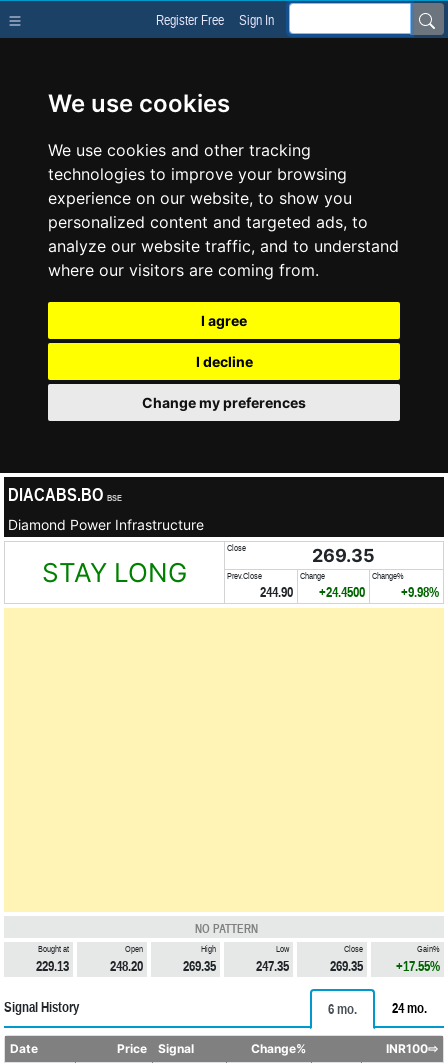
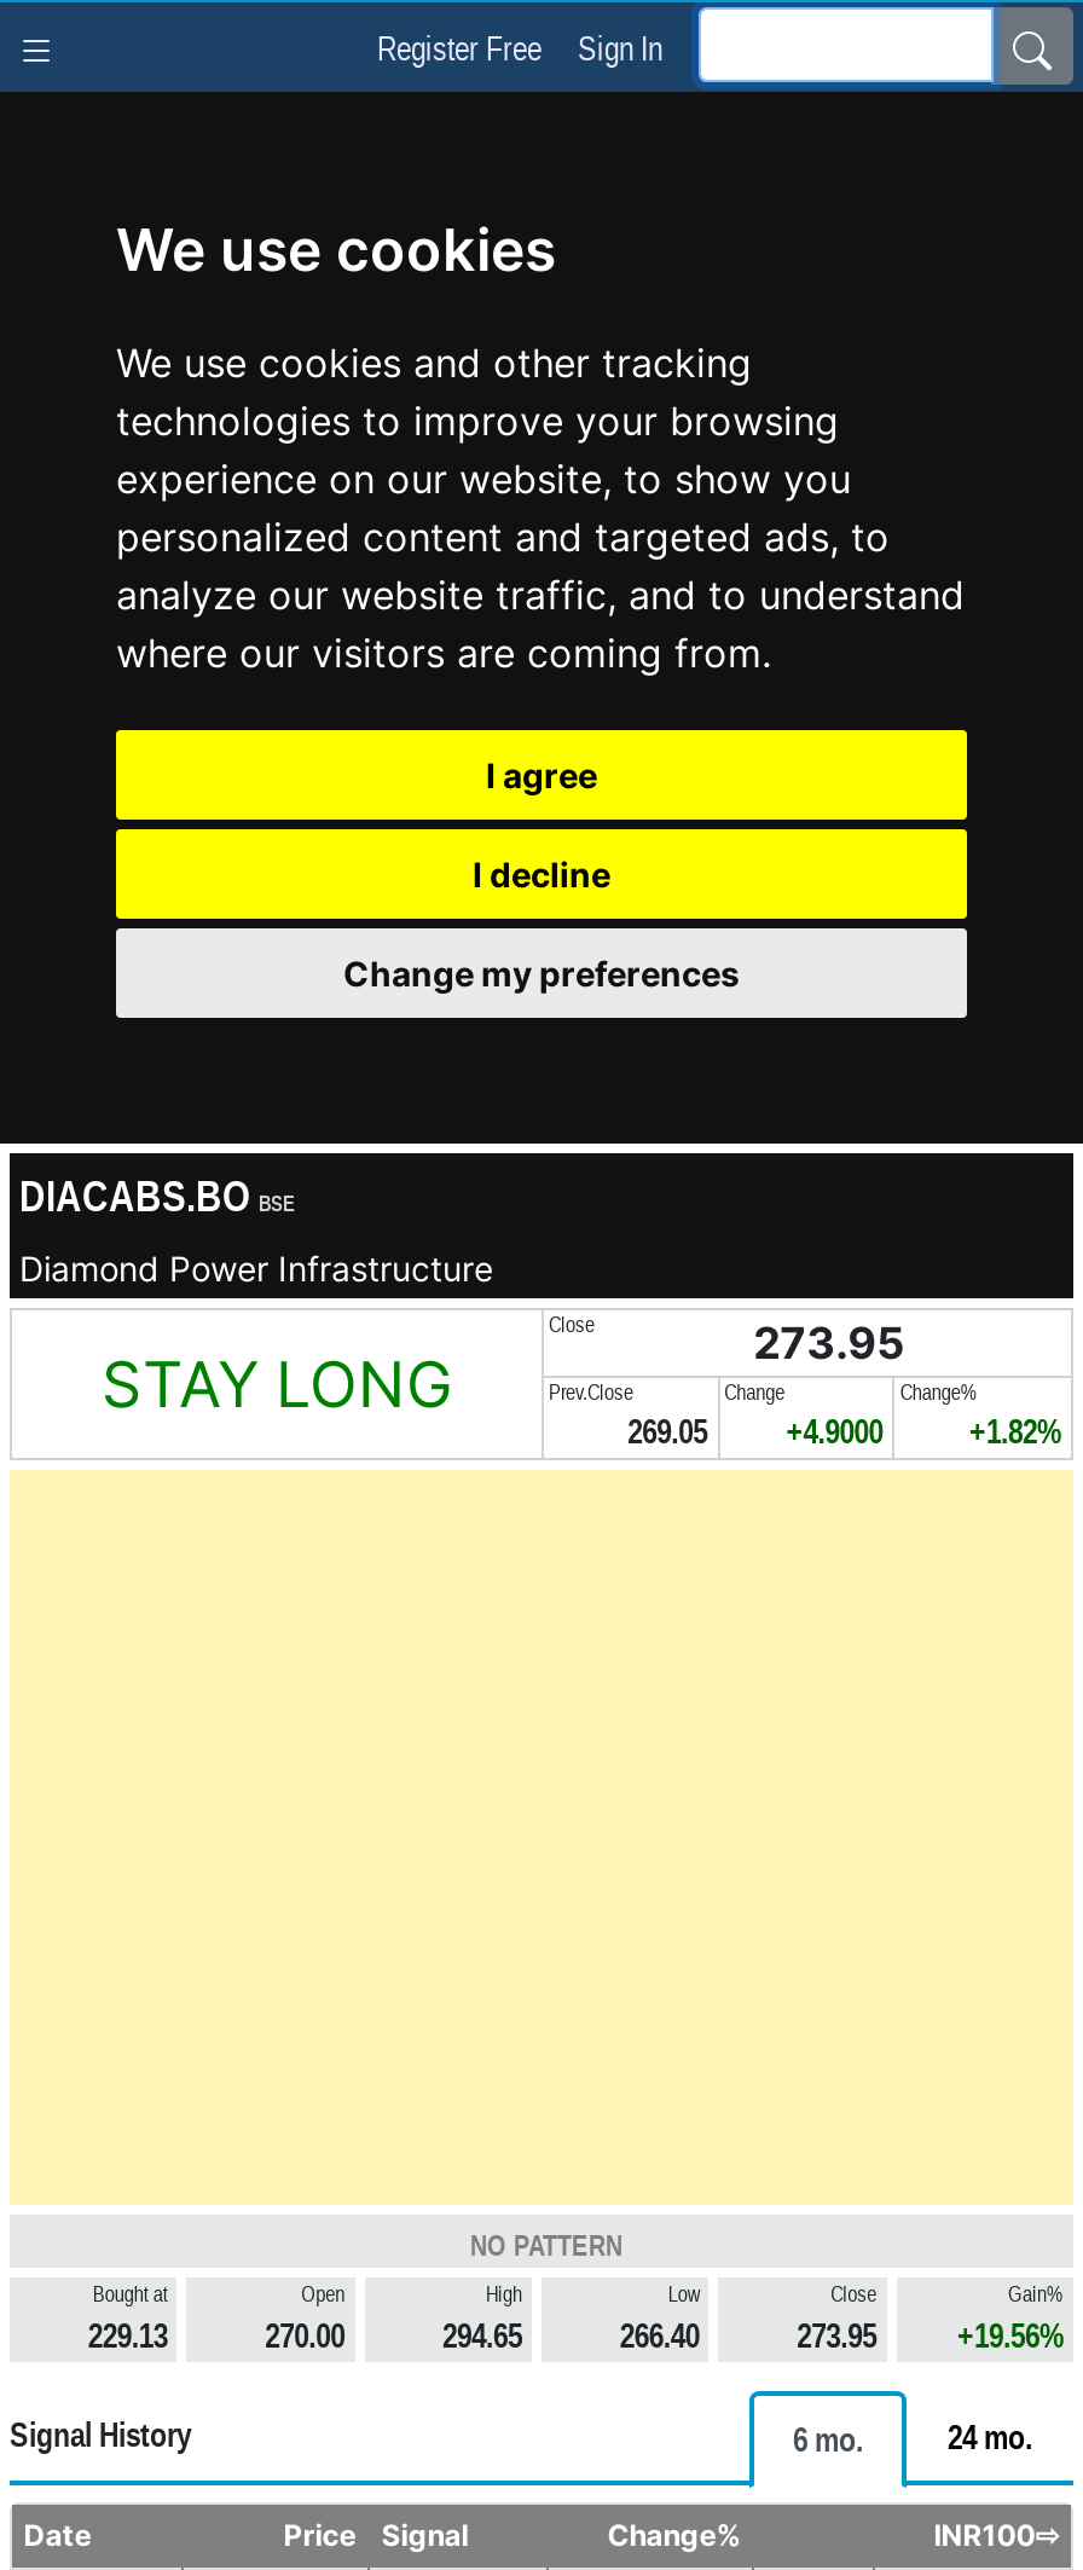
[312,545,375,566] 269.35 -> [753,1318,906,1368] 273.95
[260,584,293,600] 244.90 -> [628,1412,707,1451] 269.05
[319,584,365,600] +24.4500 -> [786,1412,883,1451] +4.9000
[401,584,439,600] +9.98% -> [969,1412,1061,1451] +1.82%
[110,958,143,974] 248.20 -> [265,2316,345,2355] 270.00
[183,958,216,974] 269.35 -> [442,2316,522,2355] 294.65
[256,958,289,974] 247.35 -> [620,2316,699,2355] 266.40
[330,958,363,974] 269.35 -> [797,2316,877,2355] 273.95
[396,958,440,974] +17.55% -> [957,2316,1064,2355] +19.56%

